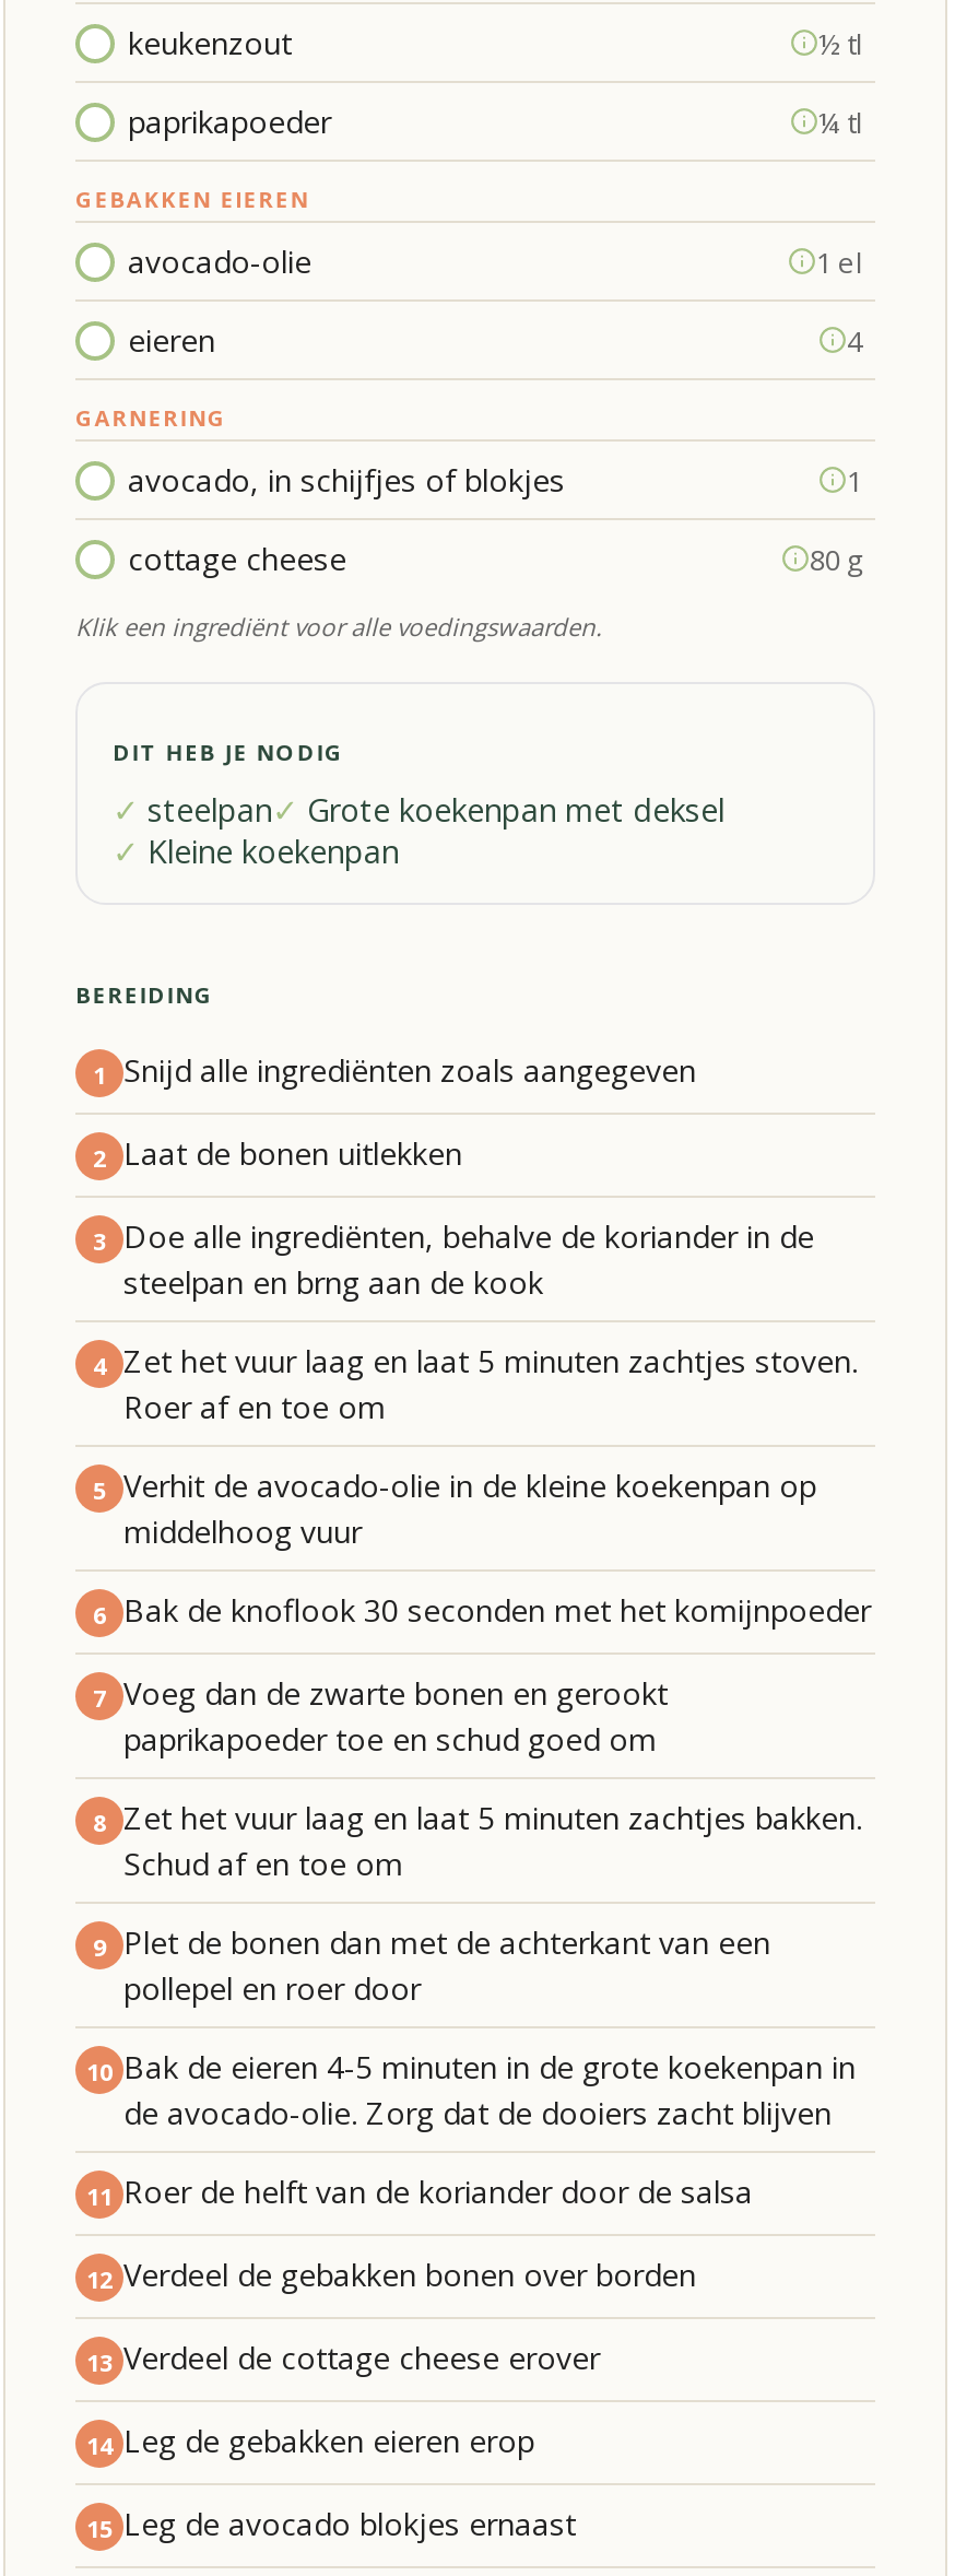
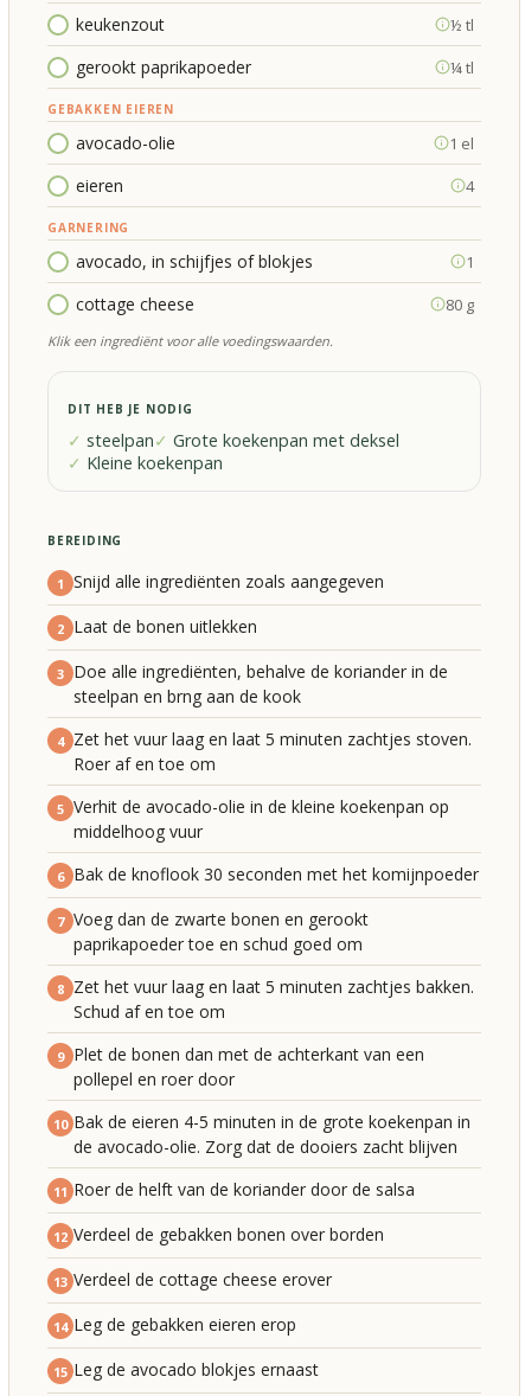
[128,101,331,142] paprikapoeder -> [76,56,251,78] gerookt paprikapoeder

